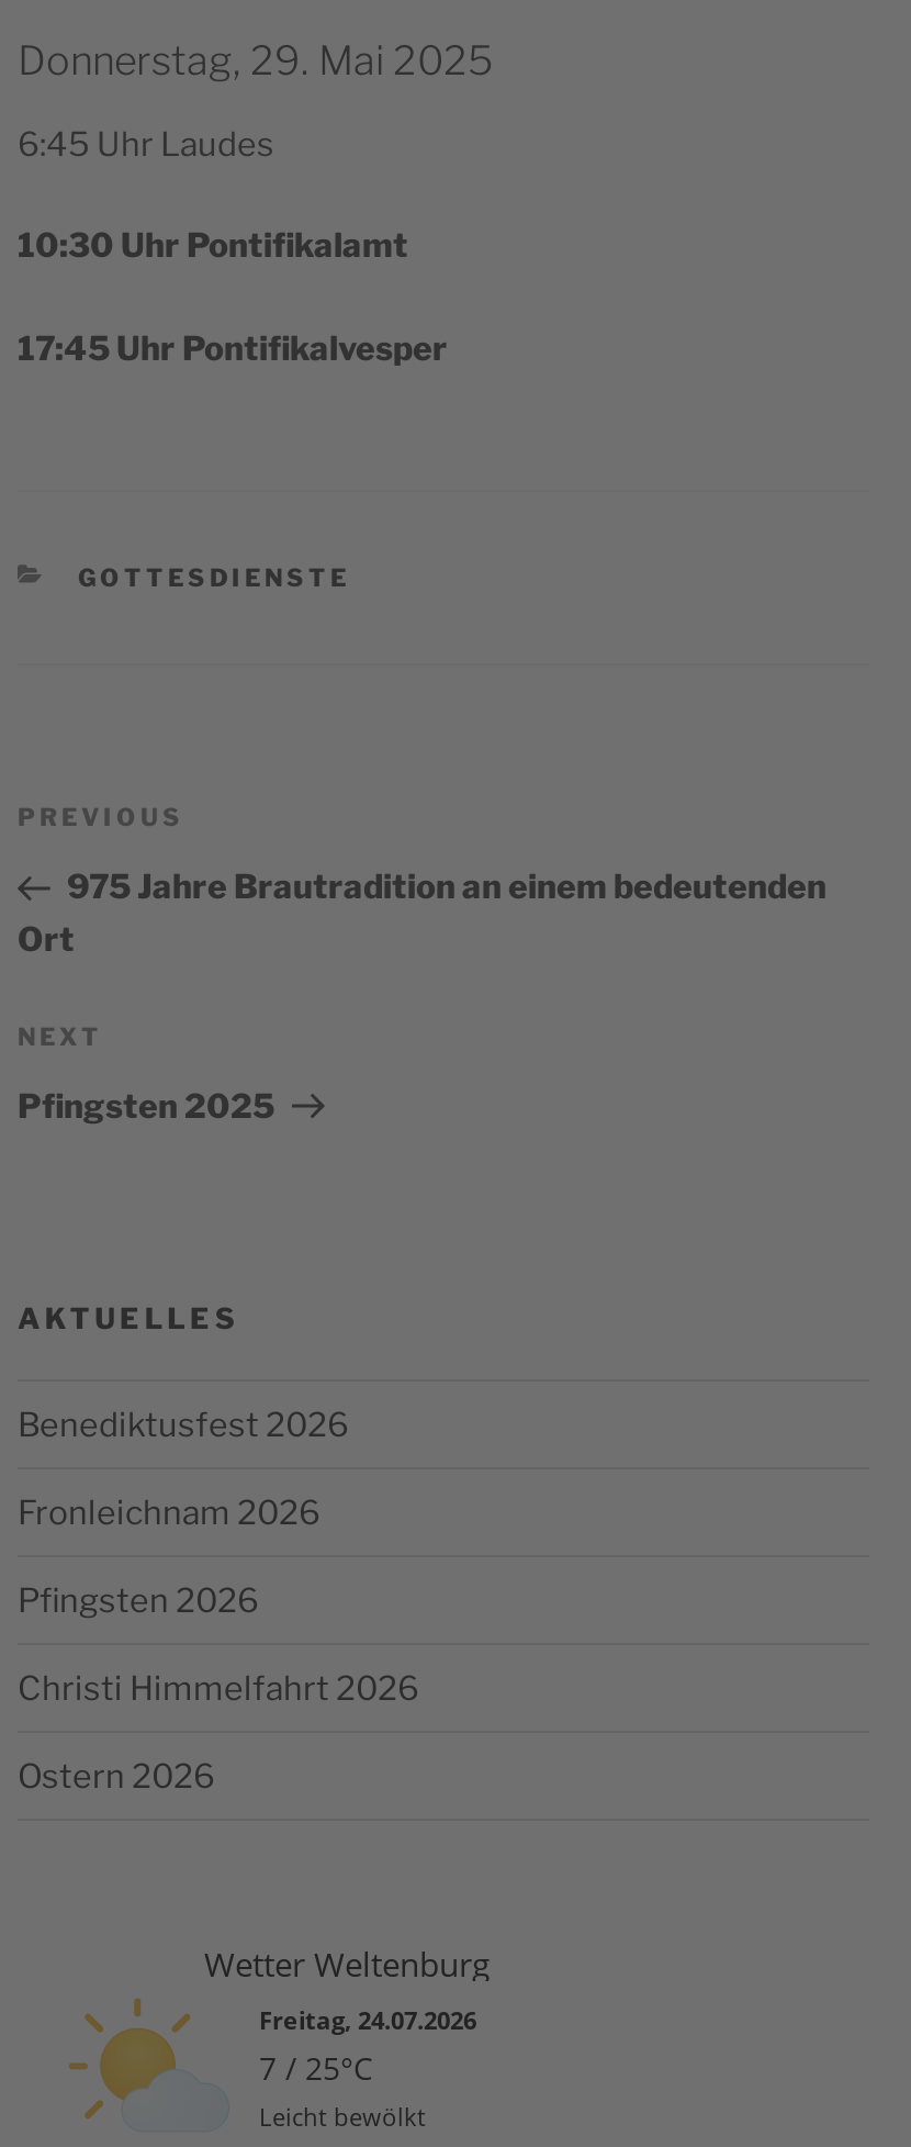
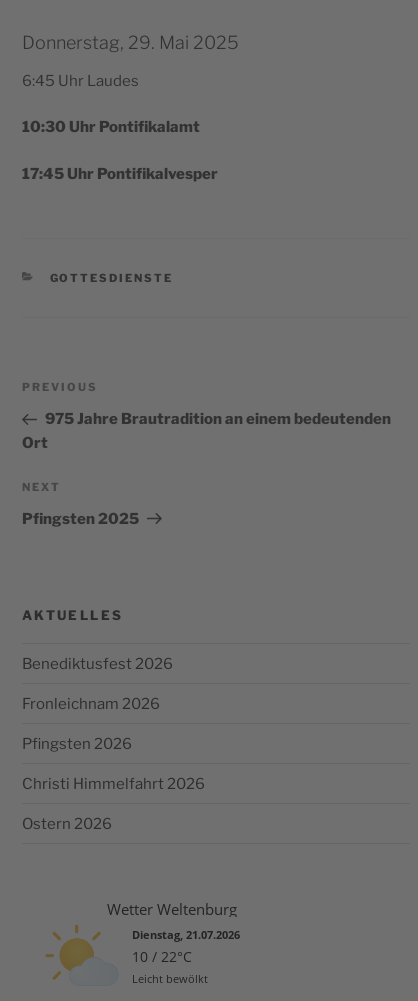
[259,2003,476,2089] Freitag, 24.07.2026 | 7 / 25°C -> [132,927,240,966] Dienstag, 21.07.2026 | 10 / 22°C

